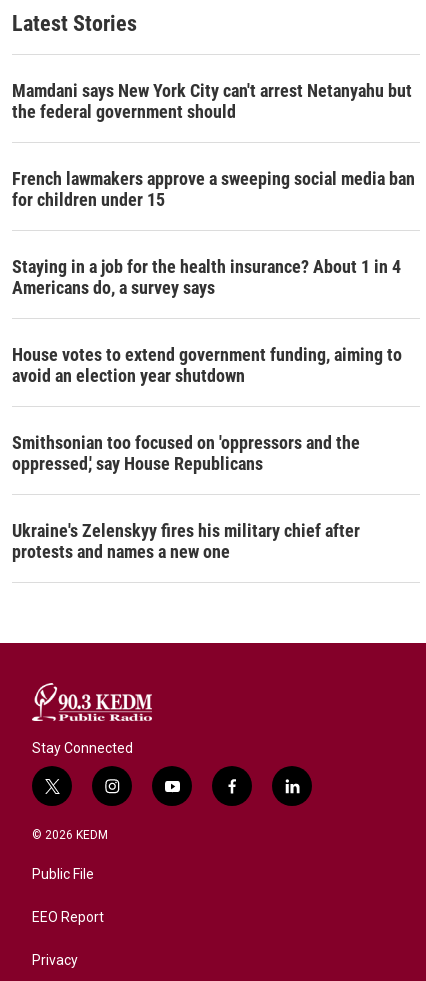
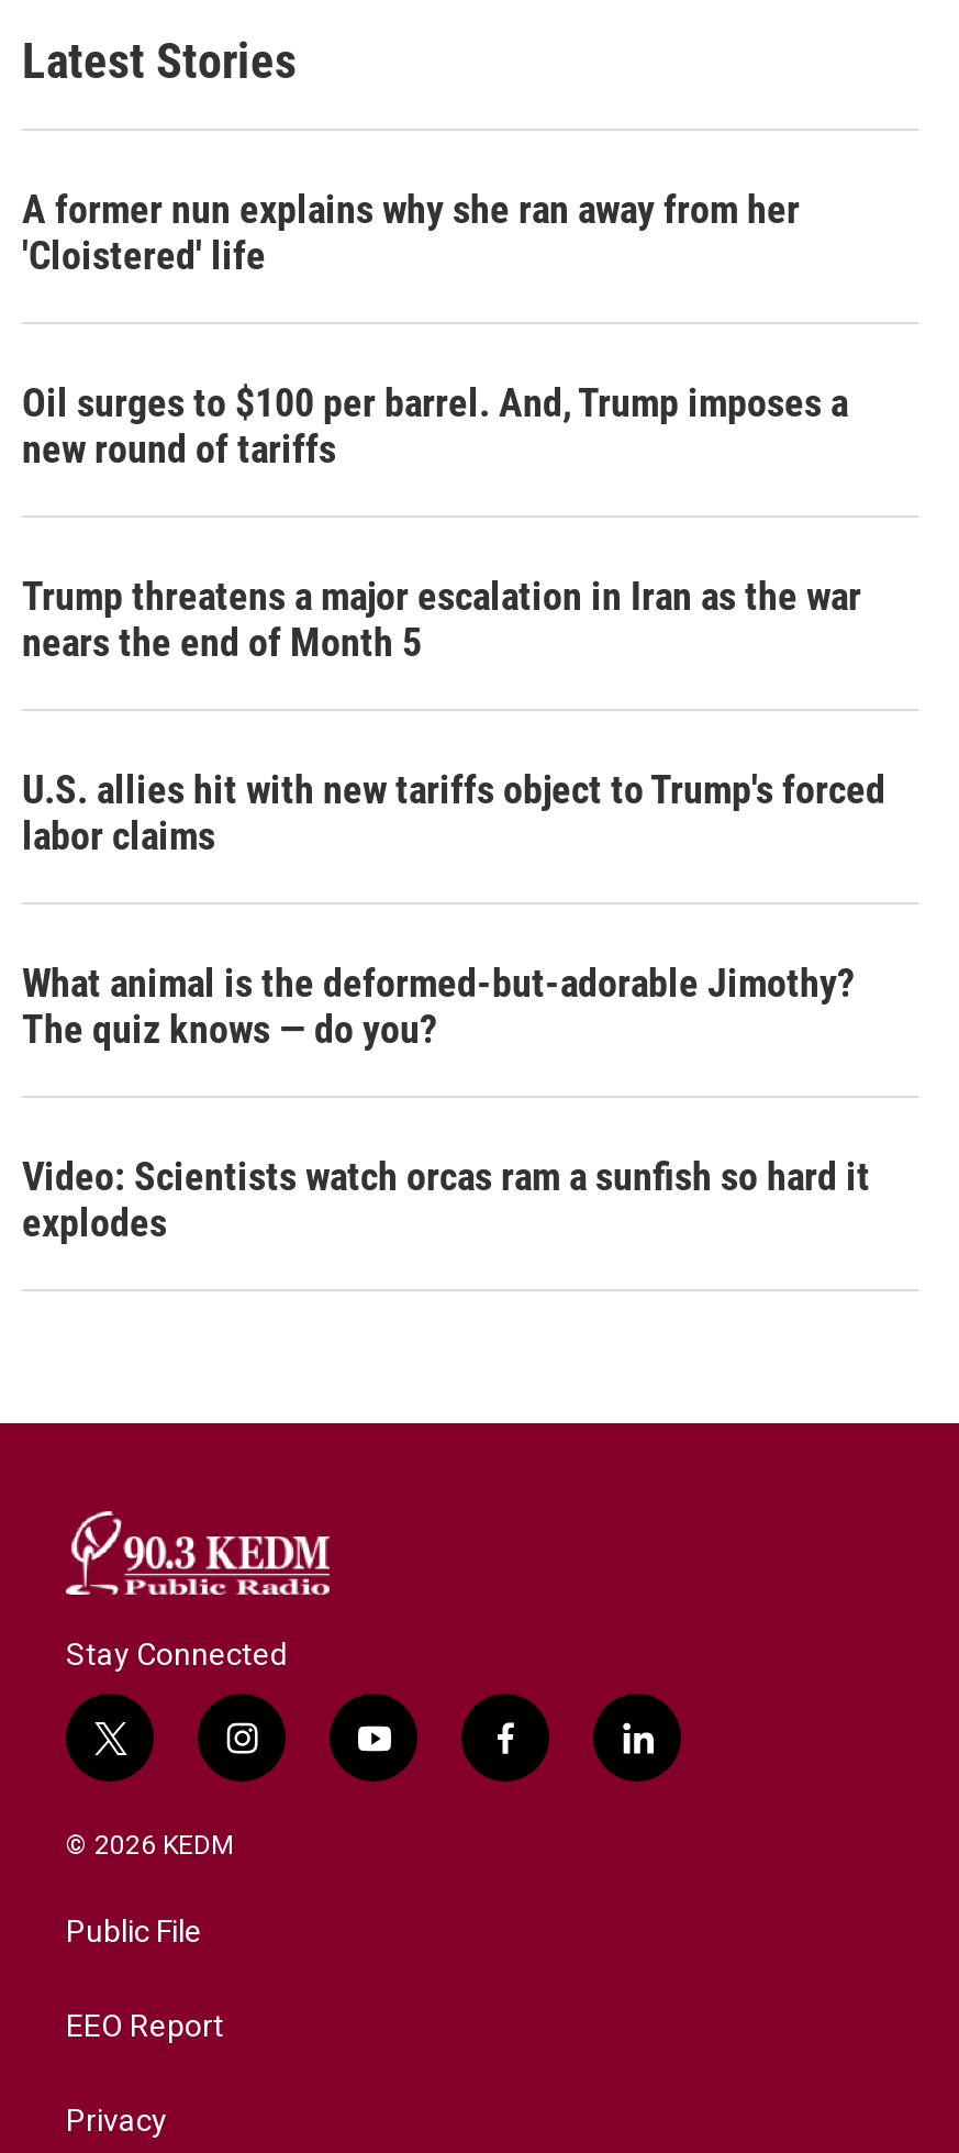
[12,80,412,122] Mamdani says New York City can't arrest Netanyahu but | the federal government should -> [22,186,800,278] A former nun explains why she ran away from her | 'Cloistered' life
[12,168,415,210] French lawmakers approve a sweeping social media ban | for children under 15 -> [22,379,848,471] Oil surges to $100 per barrel. And, Trump imposes a | new round of tariffs
[12,256,401,298] Staying in a job for the health insurance? About 1 in 4 | Americans do, a survey says -> [22,573,861,665] Trump threatens a major escalation in Iran as the war | nears the end of Month 5
[12,344,402,386] House votes to extend government funding, aiming to | avoid an election year shutdown -> [22,766,885,858] U.S. allies hit with new tariffs object to Trump's forced | labor claims
[12,432,360,474] Smithsonian too focused on 'oppressors and the | oppressed,' say House Republicans -> [22,959,855,1052] What animal is the deformed-but-adorable Jimothy? | The quiz knows — do you?
[12,520,360,562] Ukraine's Zelenskyy fires his military chief after | protests and names a new one -> [22,1153,870,1245] Video: Scientists watch orcas ram a sunfish so hard it | explodes

